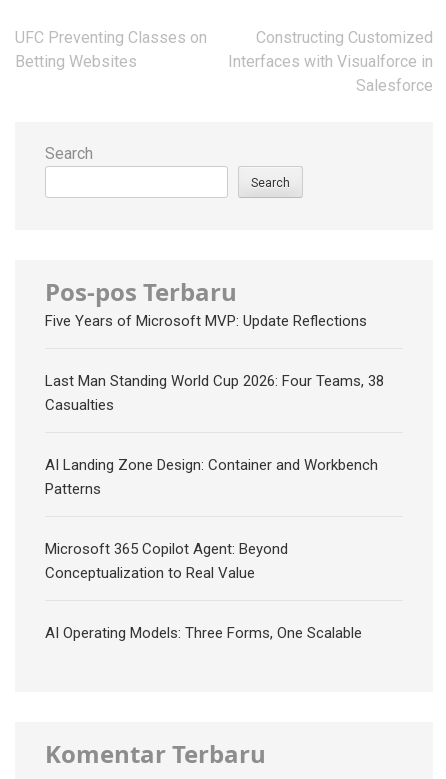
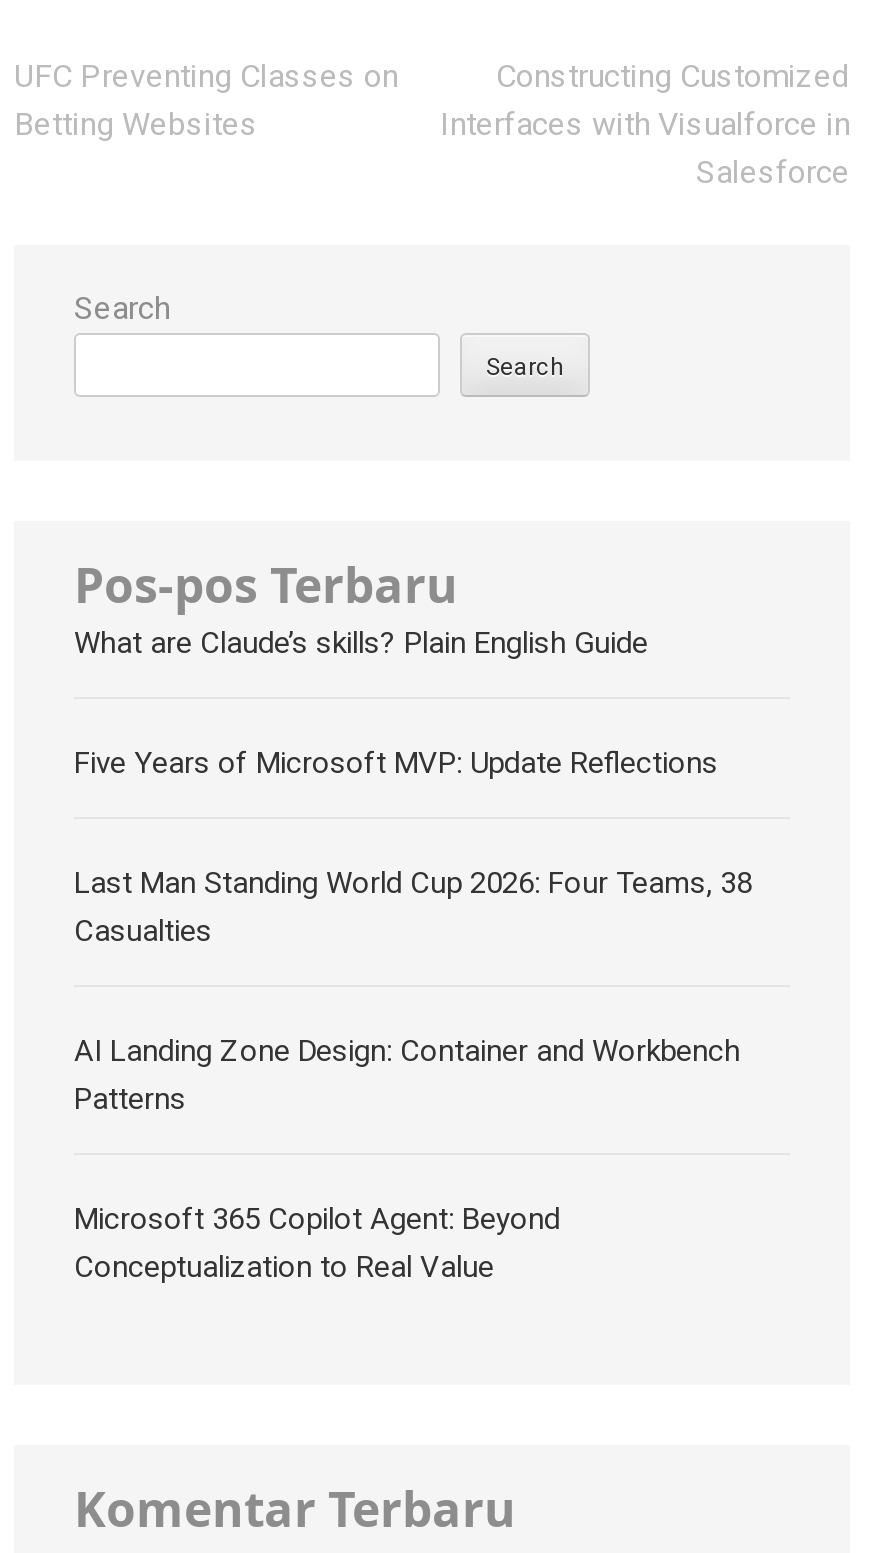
none -> [74,624,648,660] What are Claude’s skills? Plain English Guide
moved [45,312,384,582] -> [74,744,752,1284]: Five Years of Microsoft MVP: Update Reflections | Last Man Standing World Cup 2026: Four Teams, 38 | Casualties | AI Landing Zone Design: Container and Workbench | Patterns | Microsoft 365 Copilot Agent: Beyond | Conceptualization to Real Value
[45,624,362,642] AI Operating Models: Three Forms, One Scalable -> none

